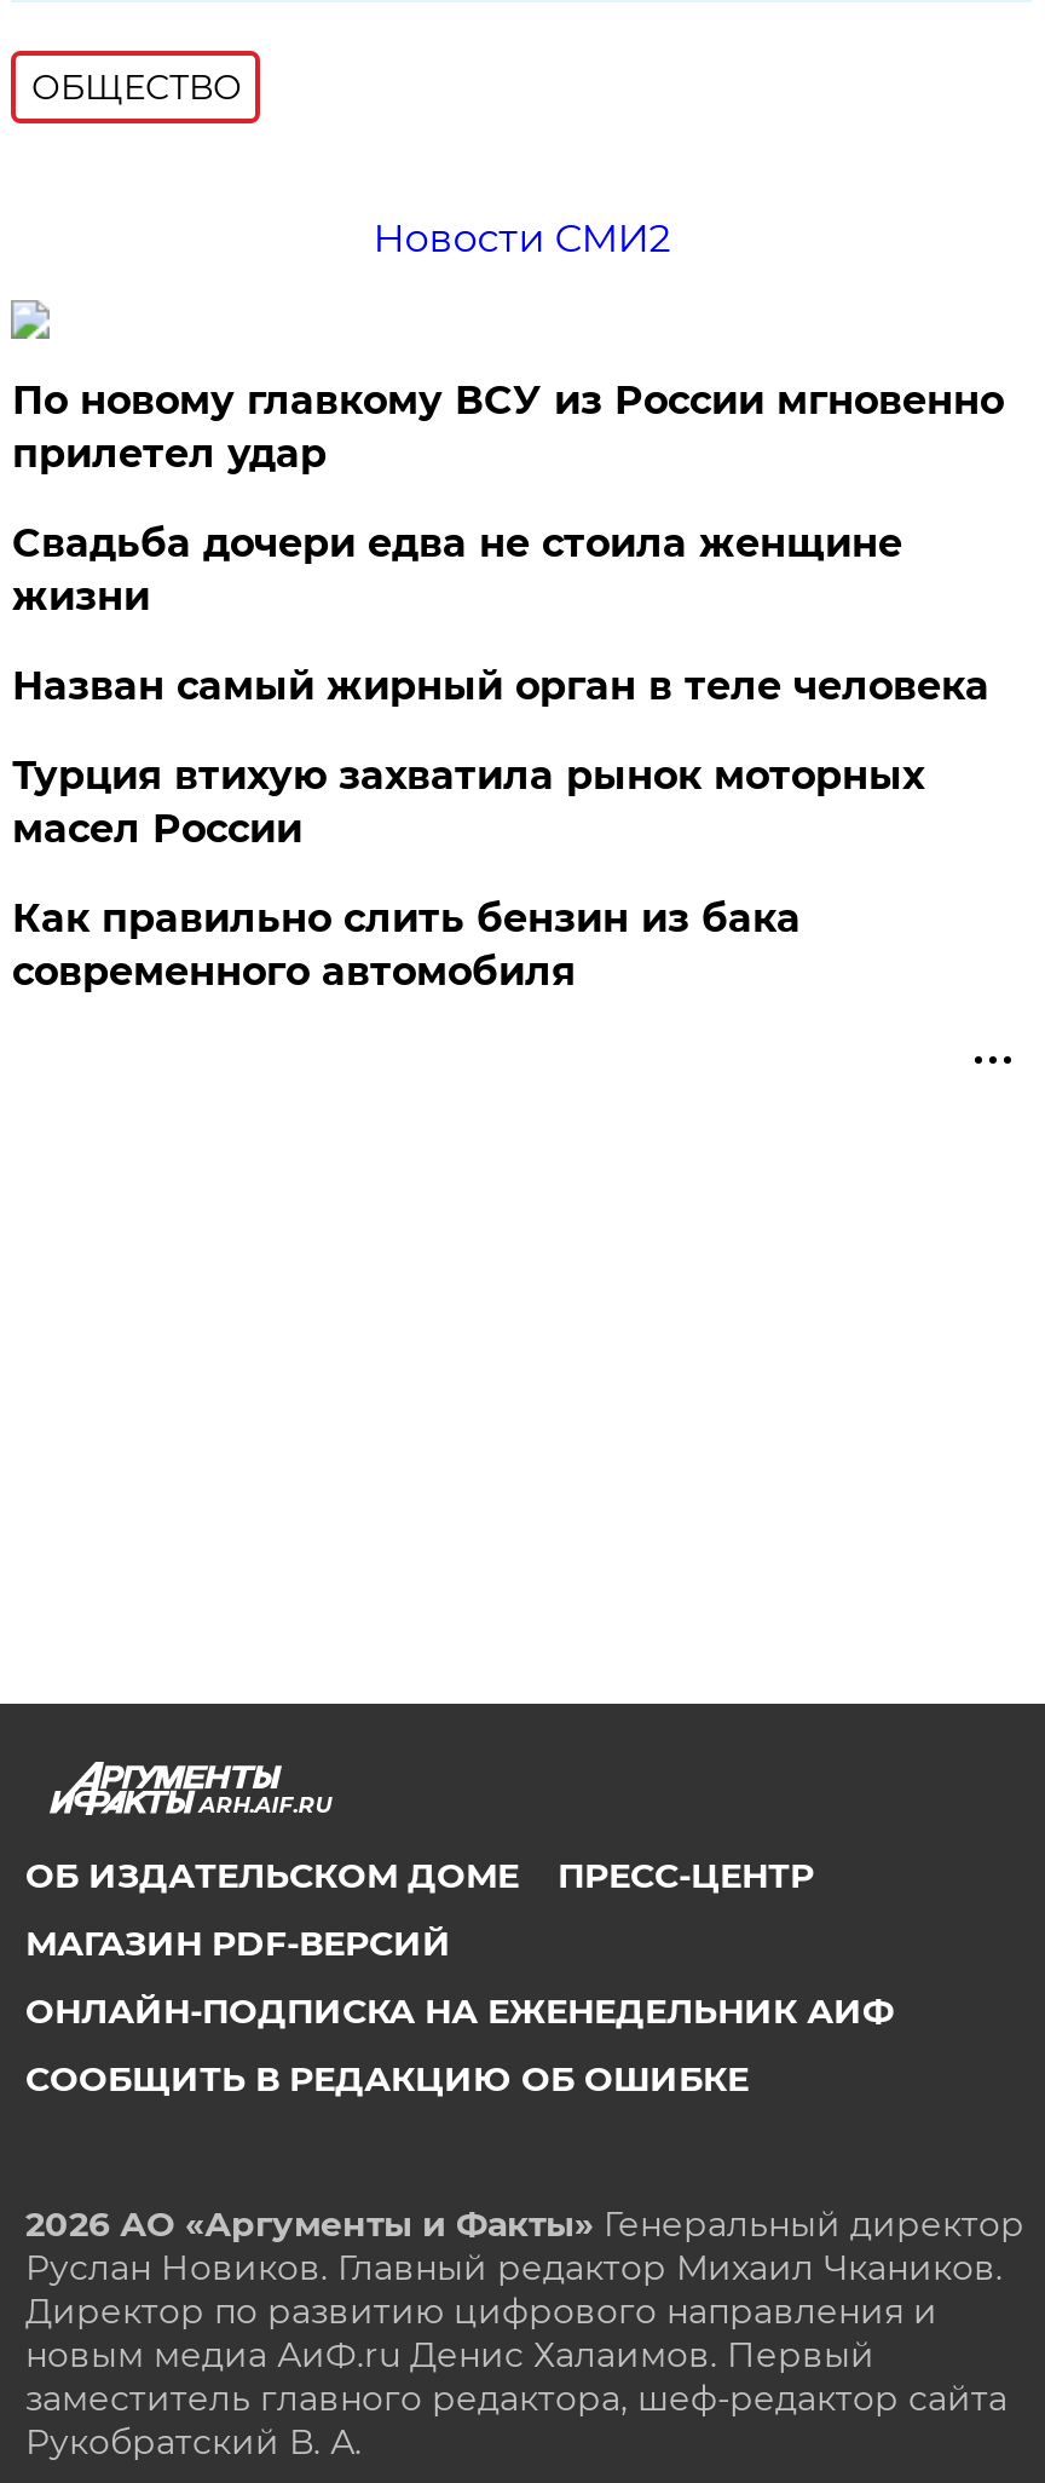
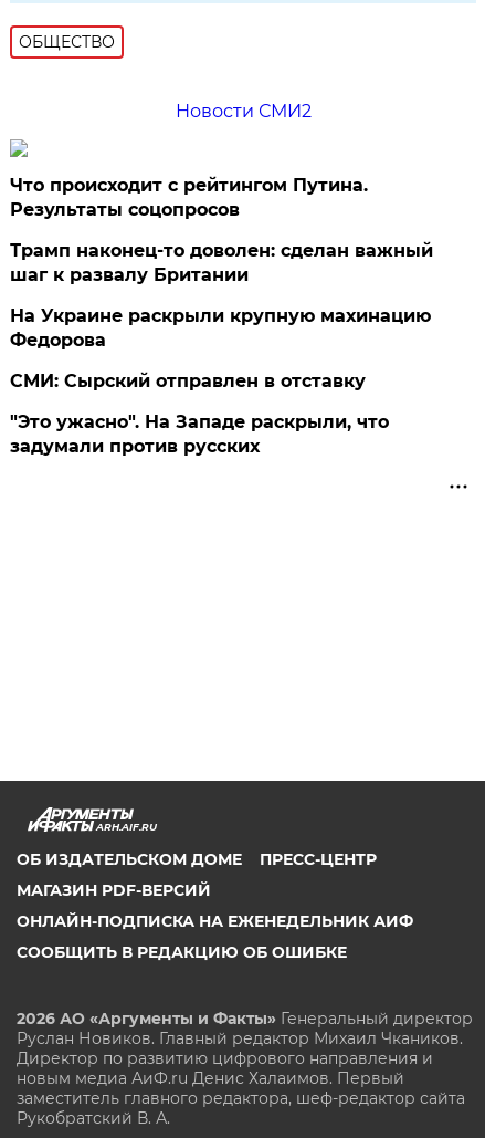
[12,377,1004,477] По новому главкому ВСУ из России мгновенно | прилетел удар -> [10,175,368,220] Что происходит с рейтингом Путина. | Результаты соцопросов
[12,520,902,619] Свадьба дочери едва не стоила женщине | жизни -> [10,240,434,285] Трамп наконец-то доволен: сделан важный | шаг к развалу Британии
[12,663,989,709] Назван самый жирный орган в теле человека -> [10,305,431,350] На Украине раскрыли крупную махинацию | Федорова
[12,752,924,852] Турция втихую захватила рынок моторных | масел России -> [10,370,366,391] СМИ: Сырский отправлен в отставку
[12,895,800,994] Как правильно слить бензин из бака | современного автомобиля -> [10,411,389,457] "Это ужасно". На Западе раскрыли, что | задумали против русских

